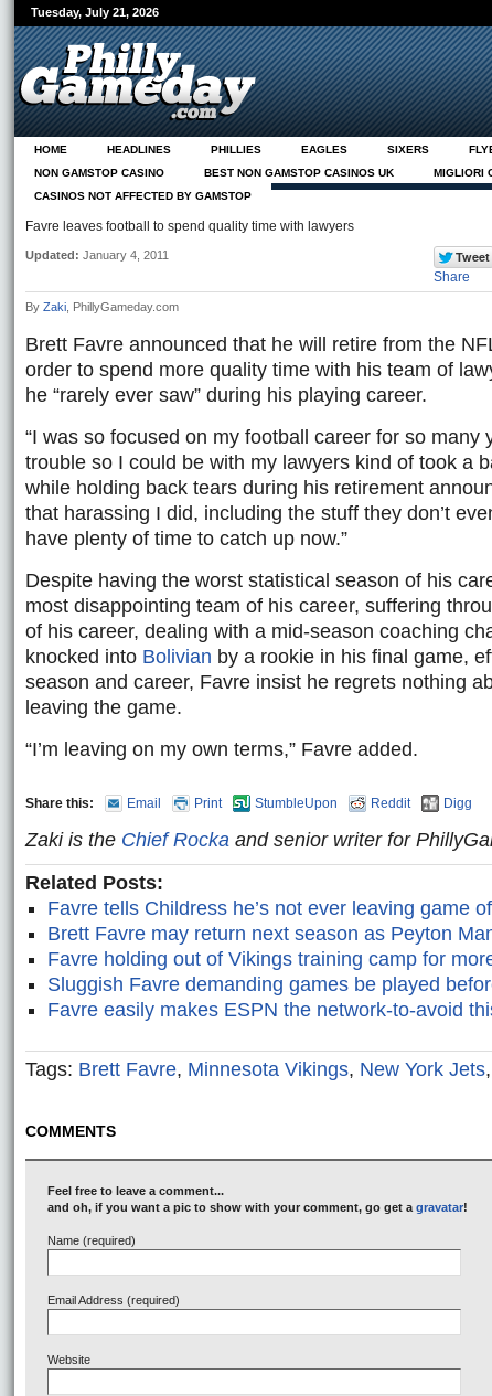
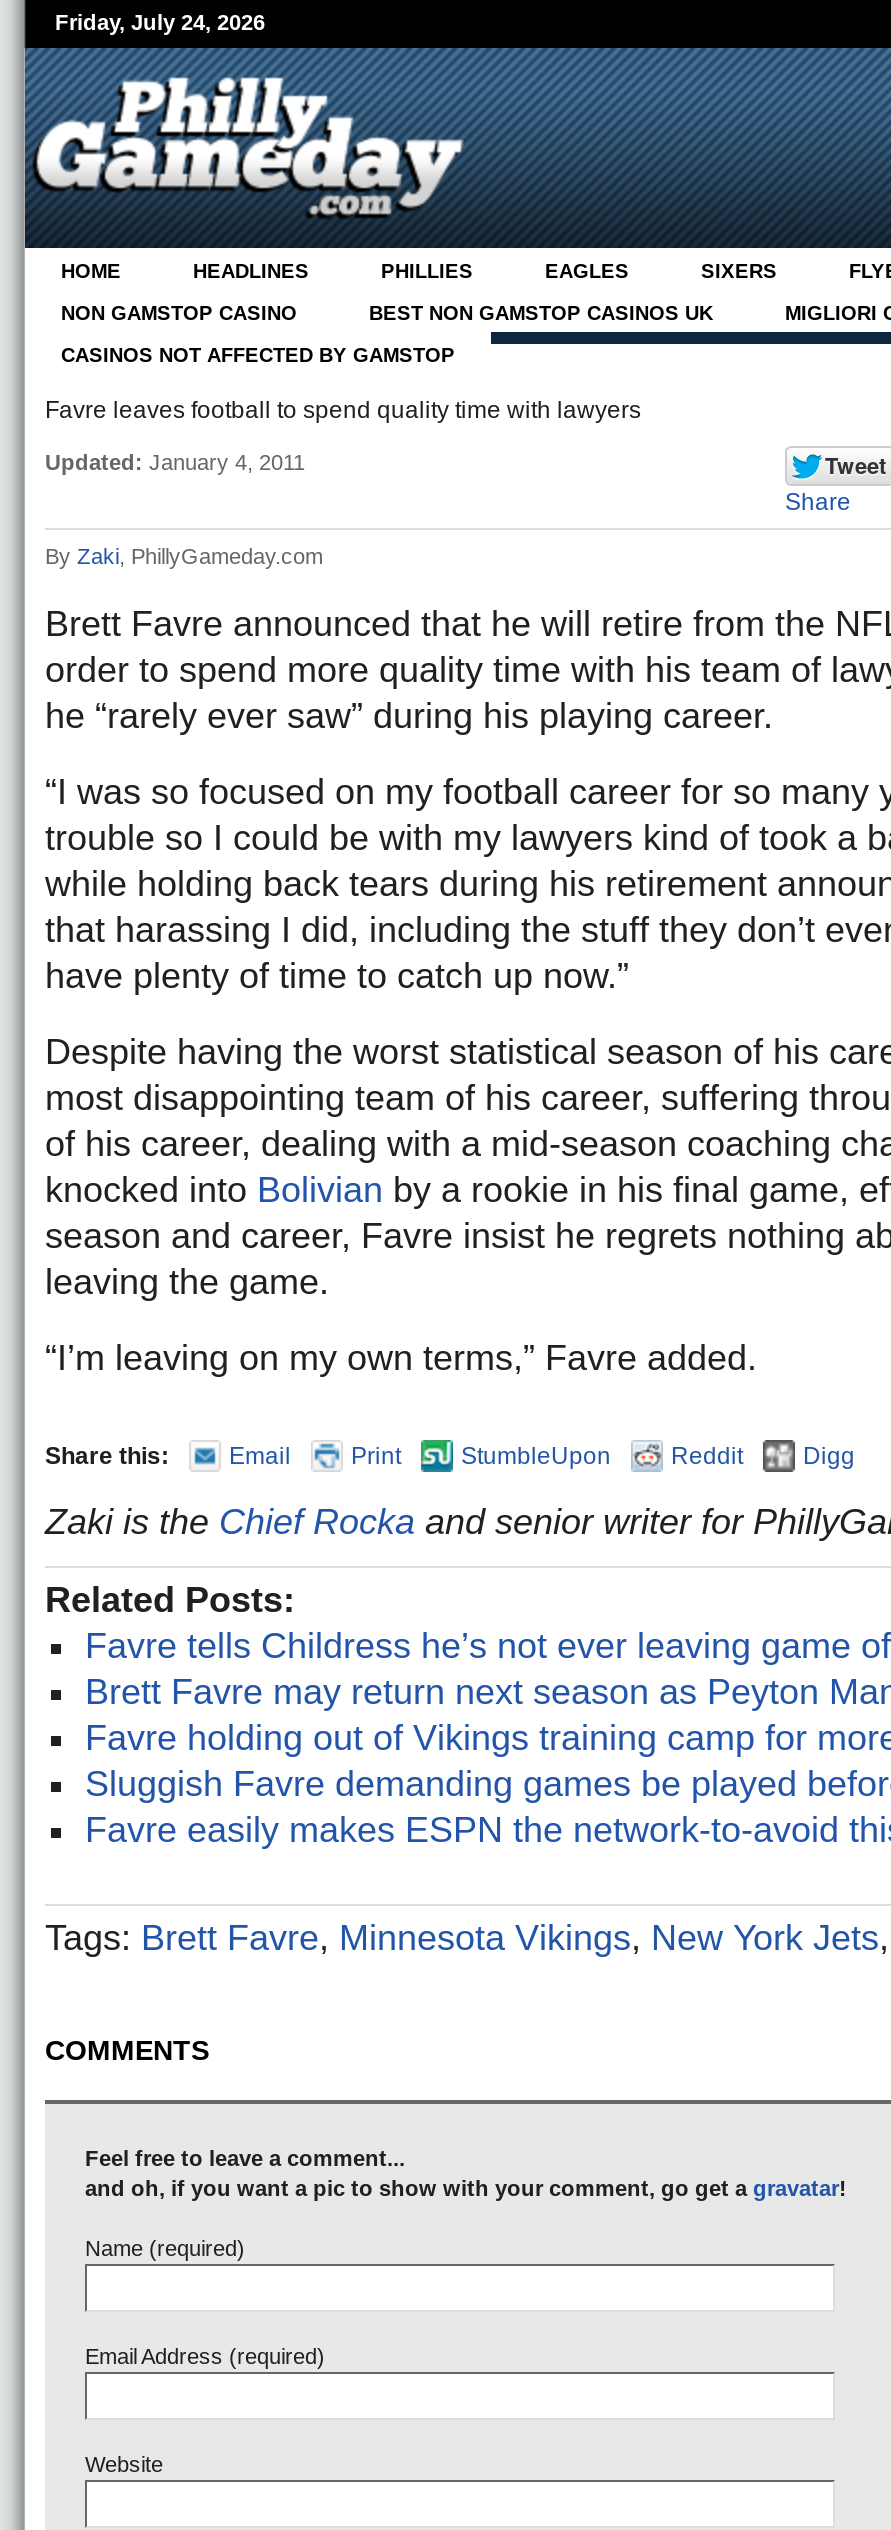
[31,6,159,19] Tuesday, July 21, 2026 -> [55,10,265,34] Friday, July 24, 2026

